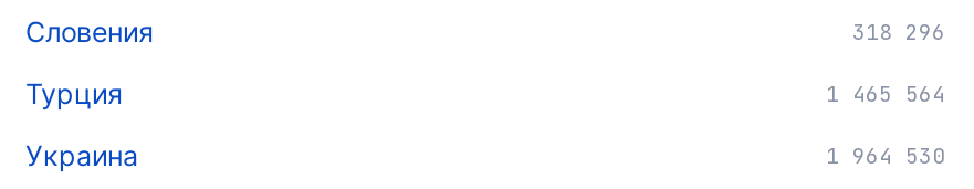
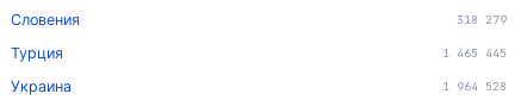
[852,18,945,46] 318 296 -> [457,12,507,27] 318 279
[826,80,945,108] 1 465 564 -> [442,45,507,61] 1 465 445
[826,141,945,170] 1 964 530 -> [442,79,507,94] 1 964 528

